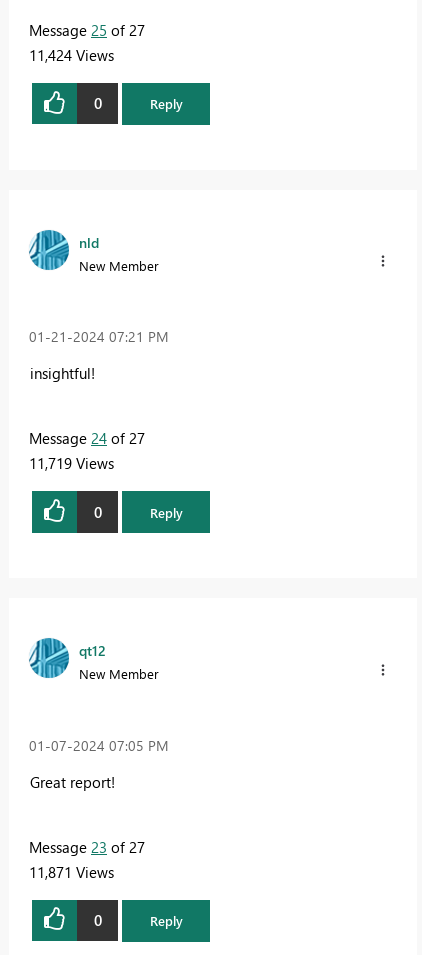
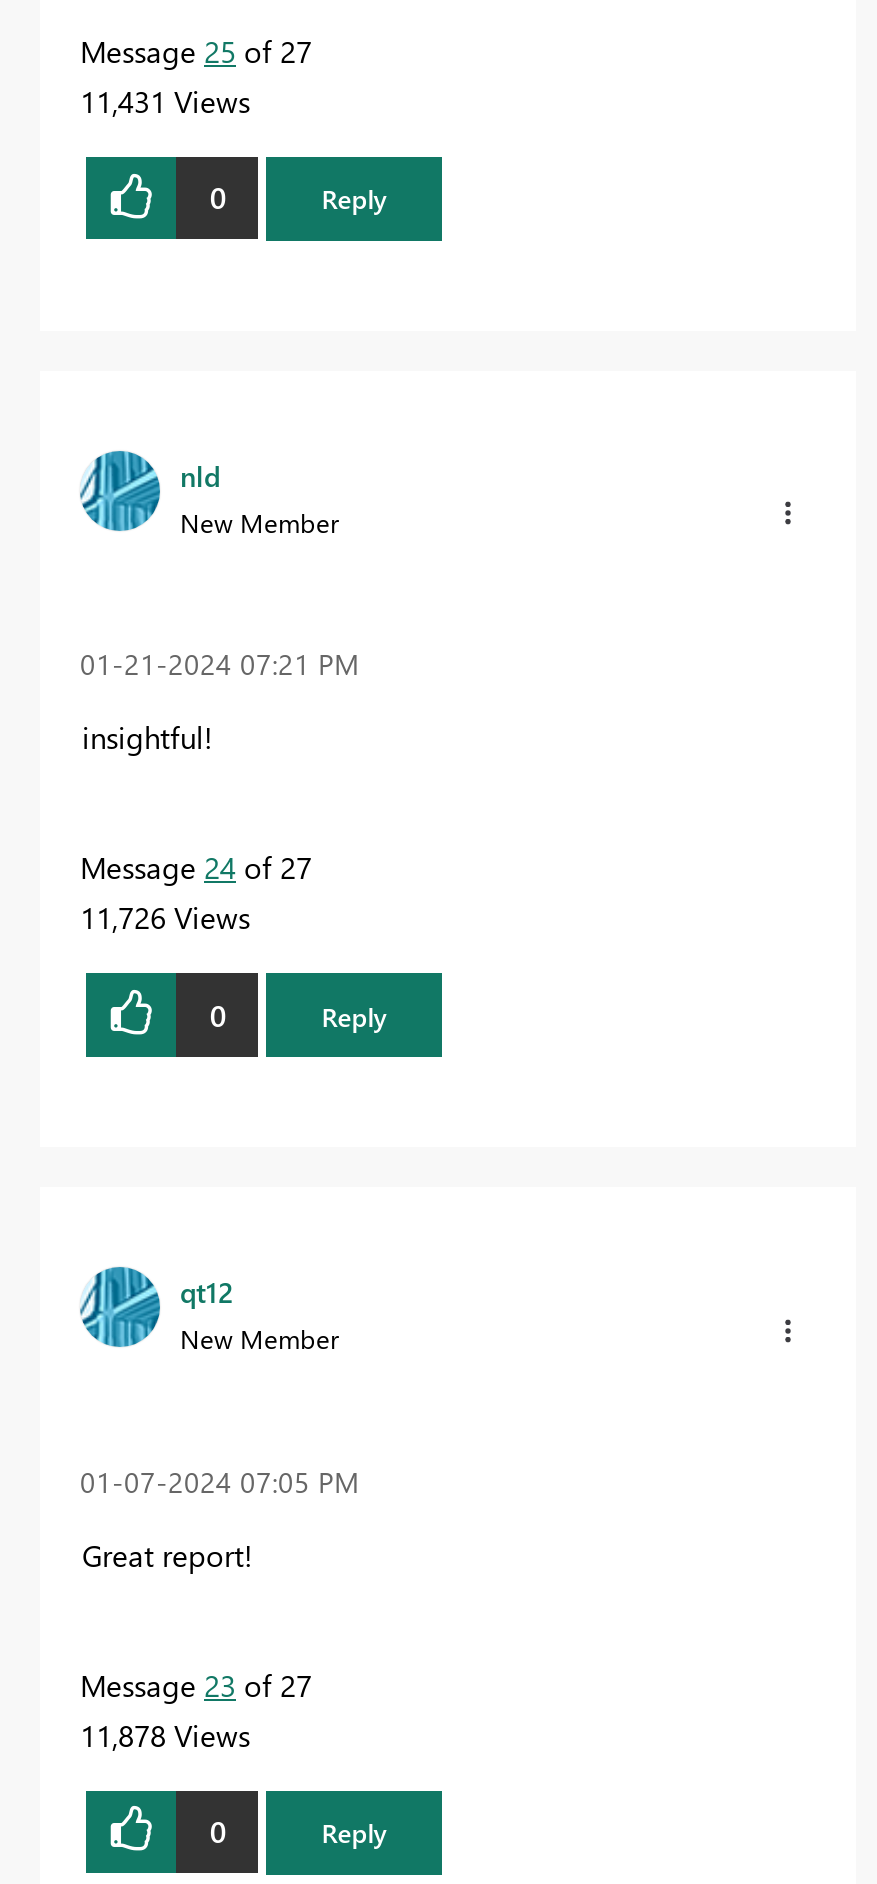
[29,45,114,65] 11,424 Views -> [80,80,250,120] 11,431 Views
[29,453,114,473] 11,719 Views -> [80,897,250,937] 11,726 Views
[29,862,114,882] 11,871 Views -> [80,1714,250,1754] 11,878 Views

